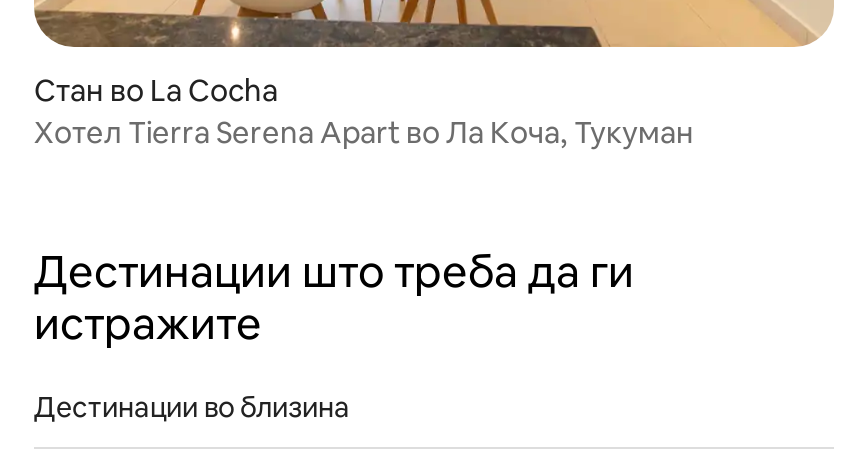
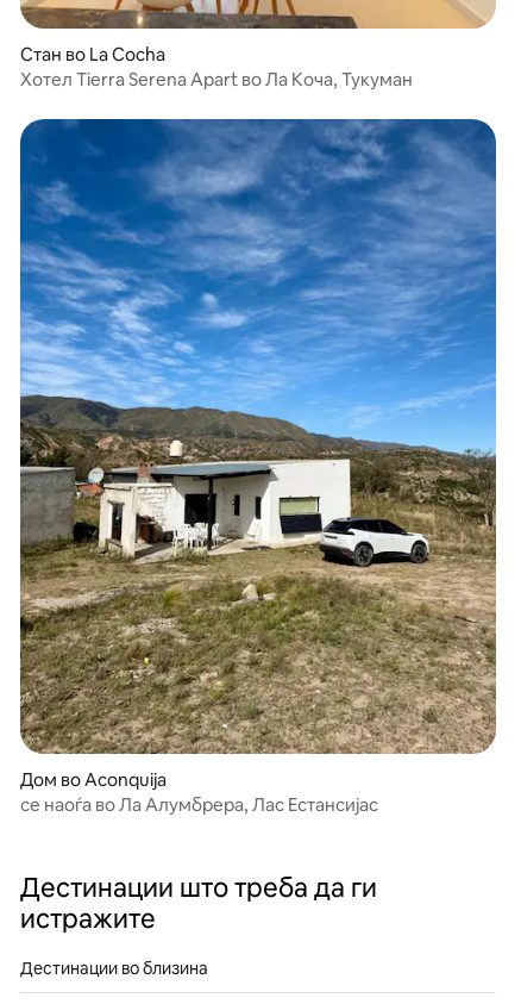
none -> [19,118,497,816] [image] | Дом во Aconquija | се наоѓа во Ла Алумбрера, Лас Естансијас

